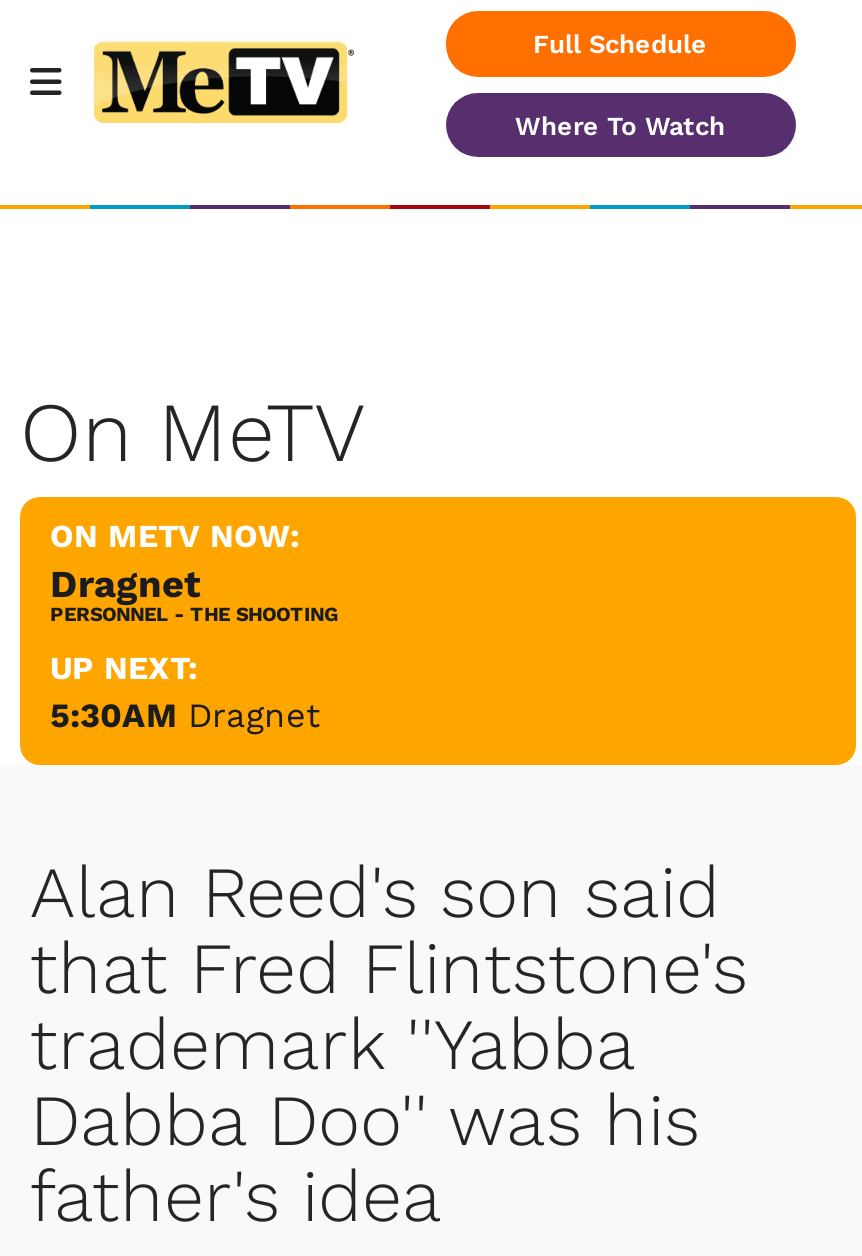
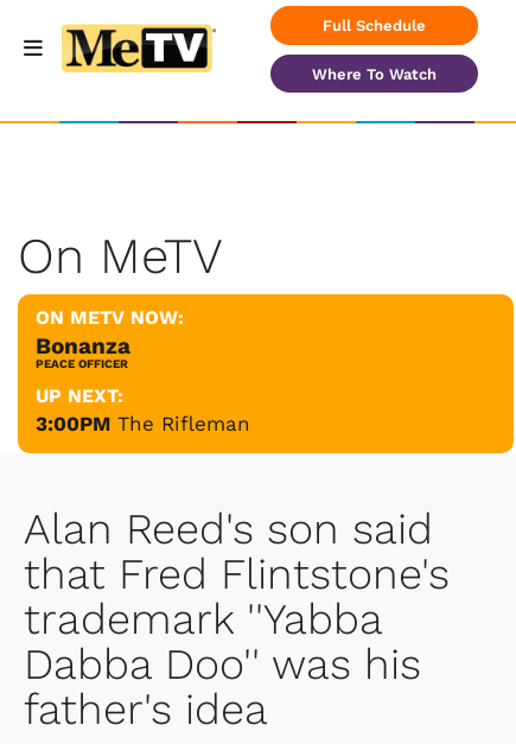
[50,560,338,624] Dragnet | PERSONNEL - THE SHOOTING -> [36,332,130,370] Bonanza | PEACE OFFICER
[50,694,320,734] 5:30AM Dragnet -> [36,411,250,435] 3:00PM The Rifleman

